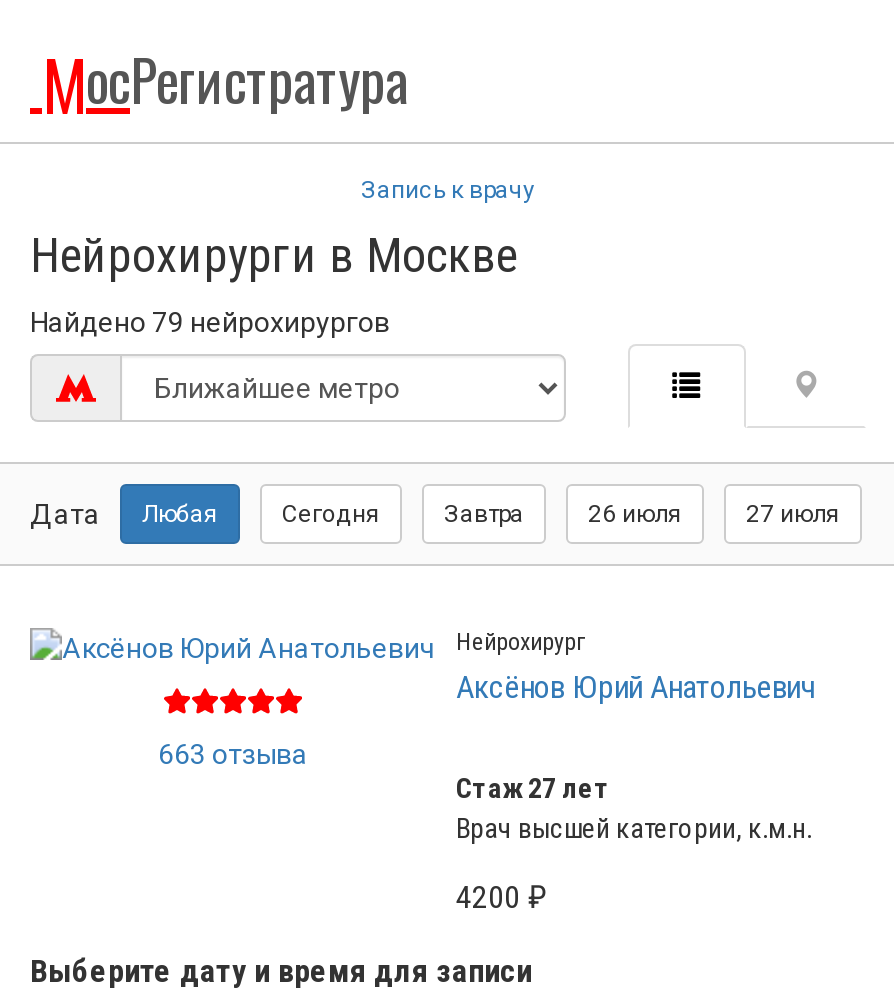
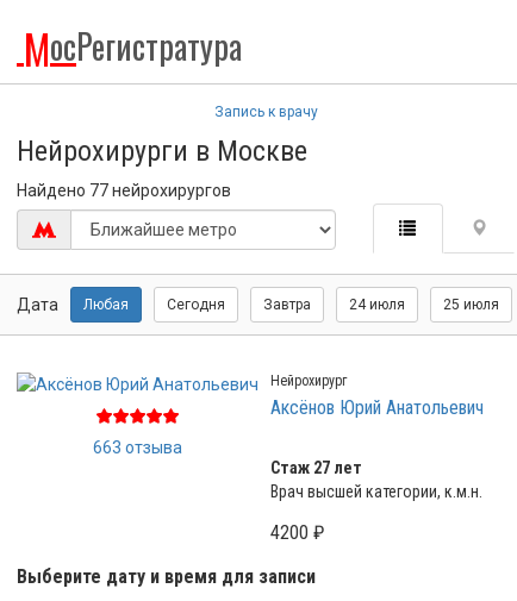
[30,306,390,338] Найдено 79 нейрохирургов -> [17,181,231,200] Найдено 77 нейрохирургов
[588,500,682,528] 26 июля -> [349,296,405,313] 24 июля
[746,500,840,528] 27 июля -> [443,296,499,313] 25 июля

